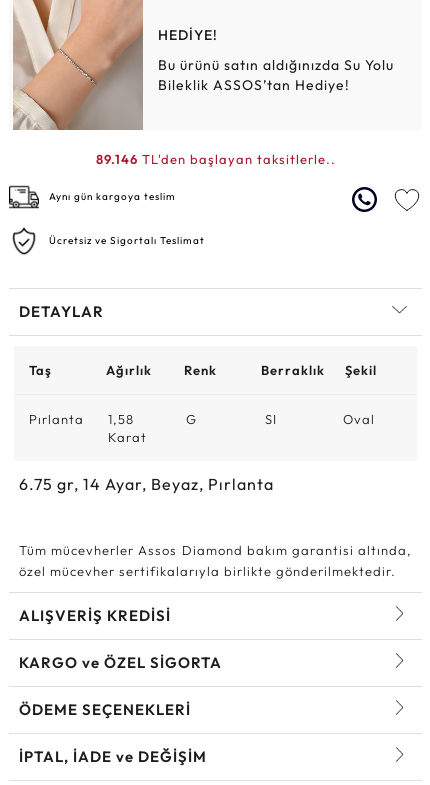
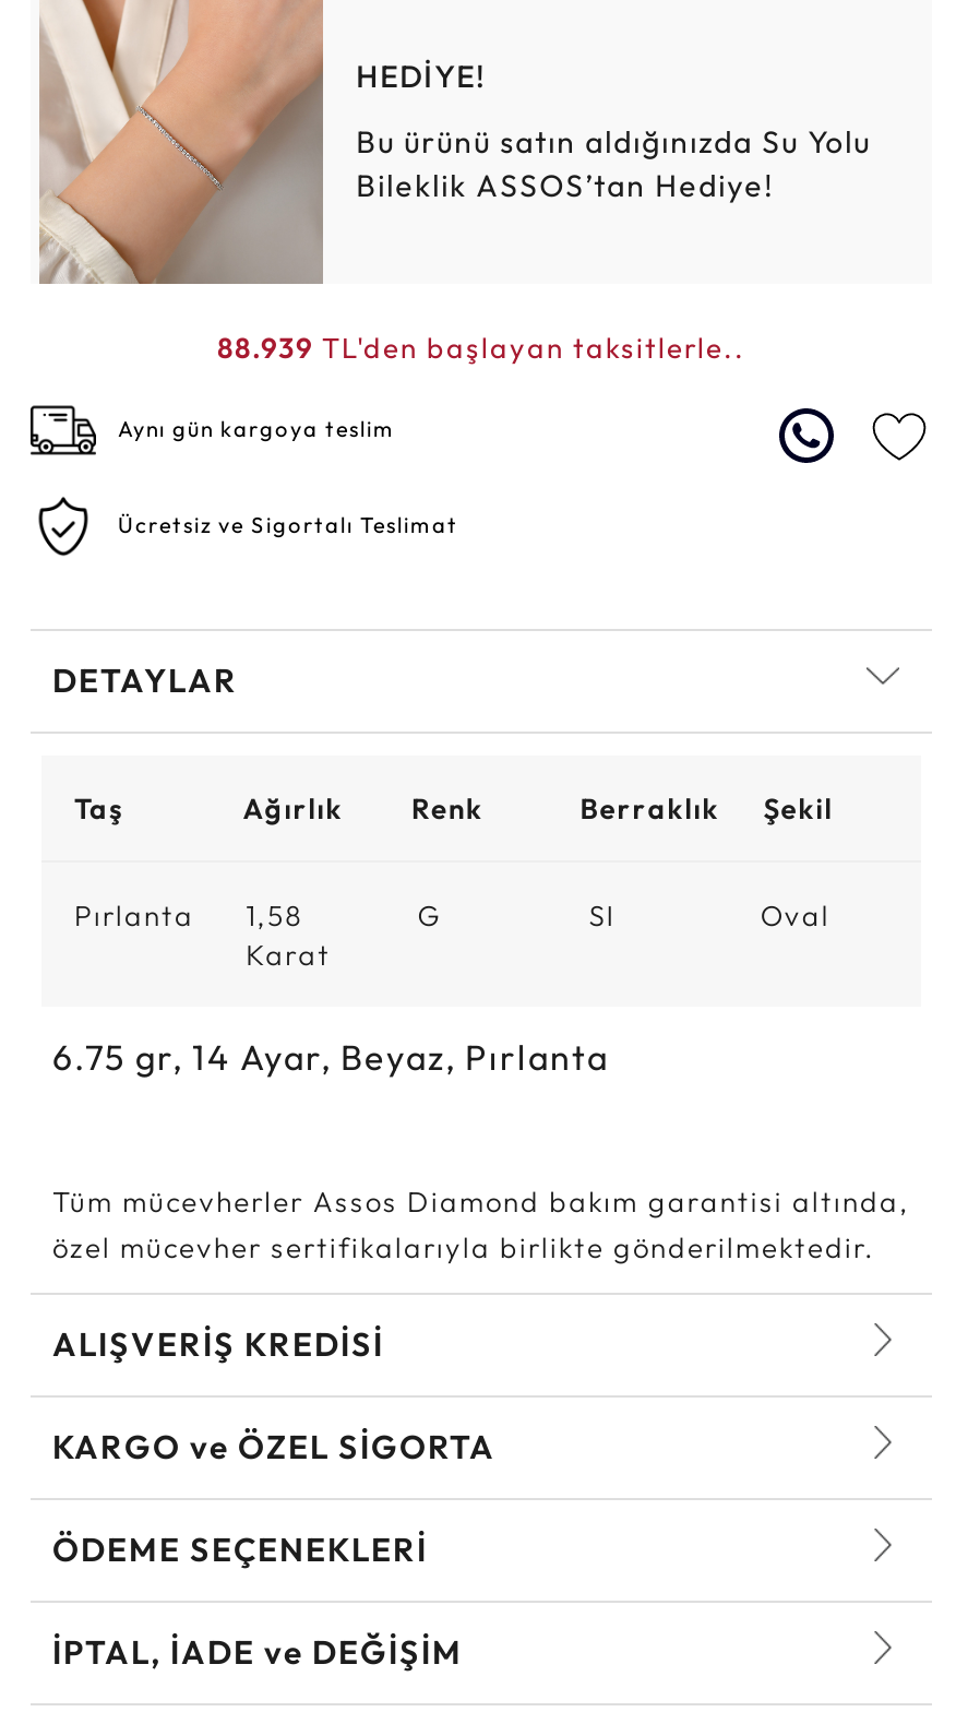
[95,150,335,166] 89.146 TL'den başlayan taksitlerle.. -> [217,329,745,364] 88.939 TL'den başlayan taksitlerle..

